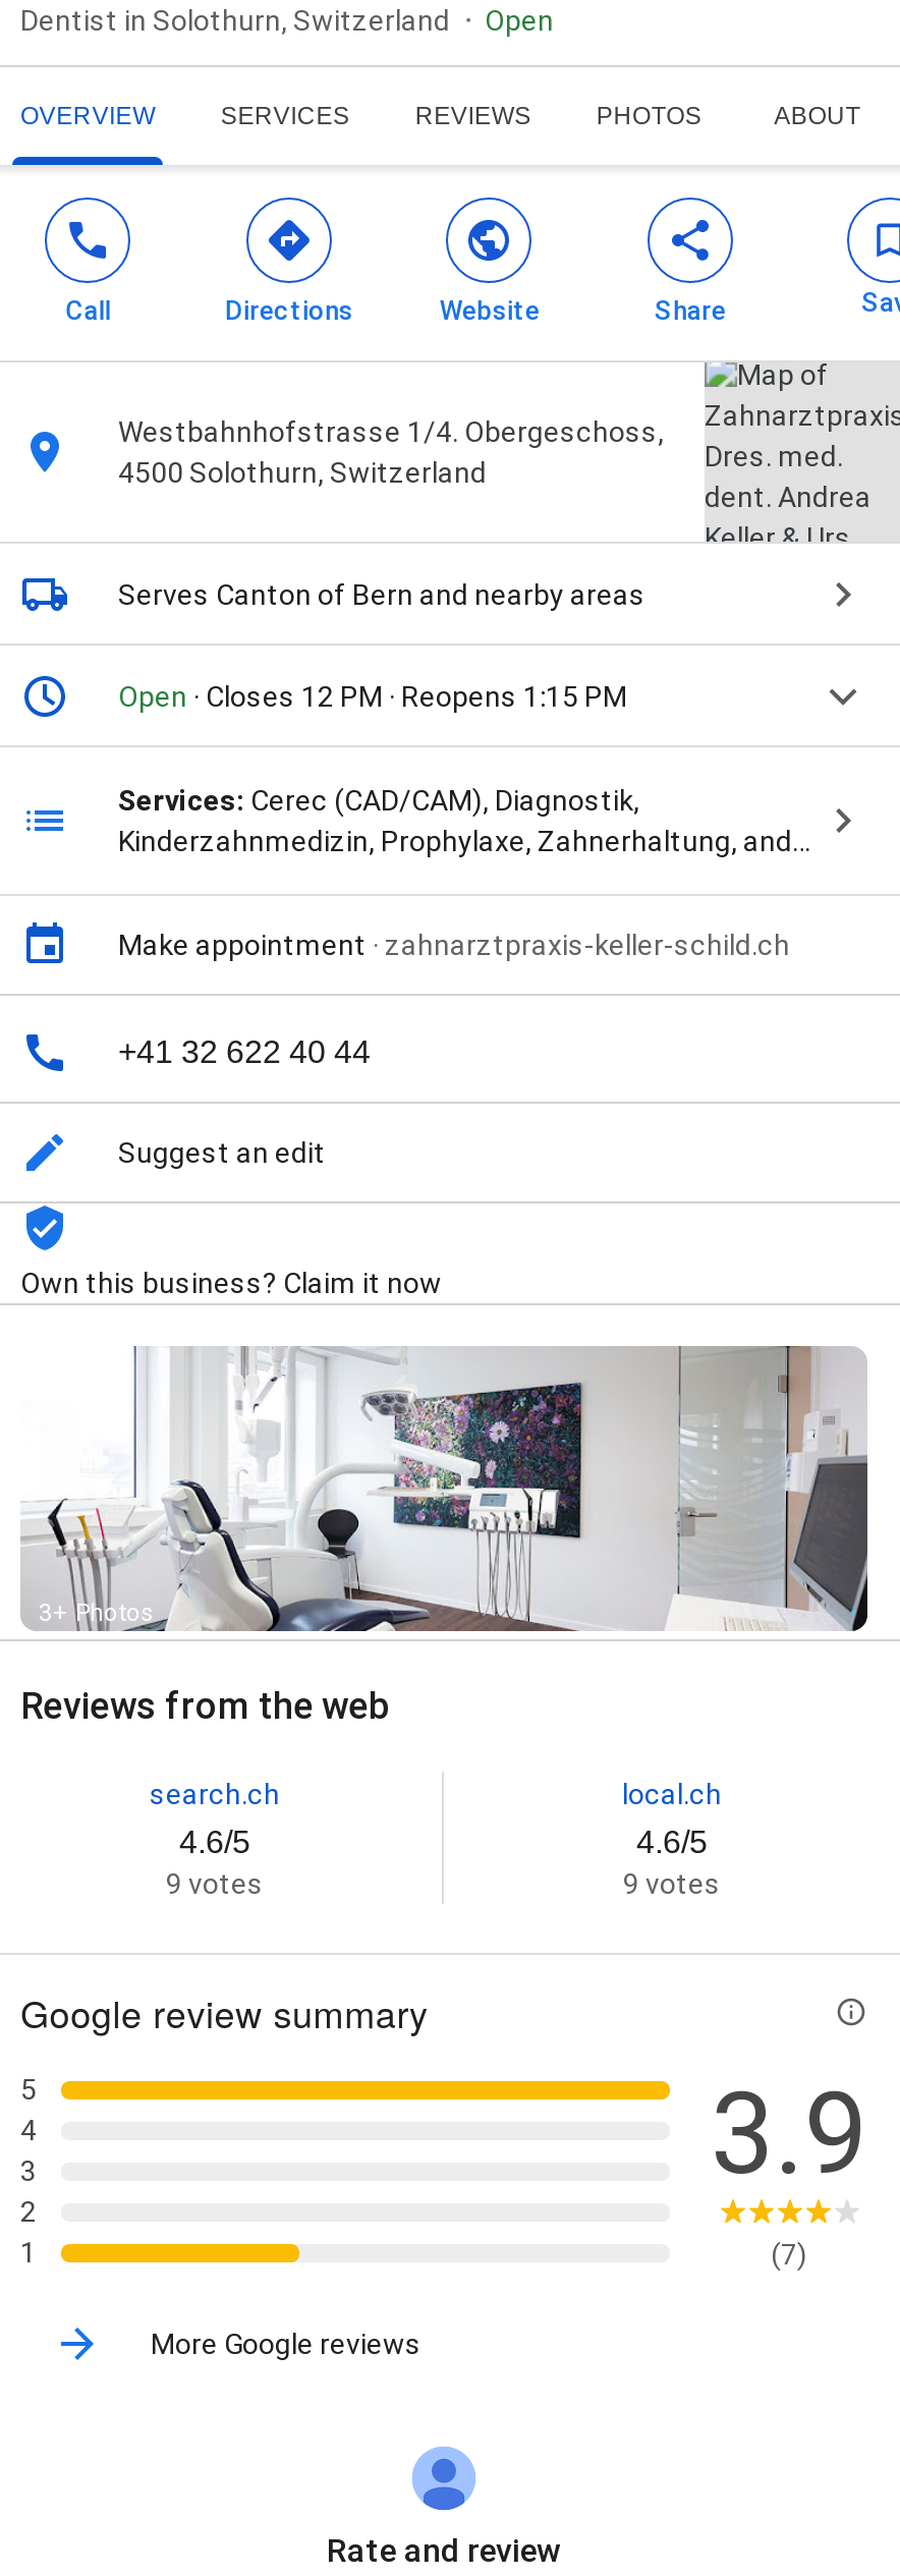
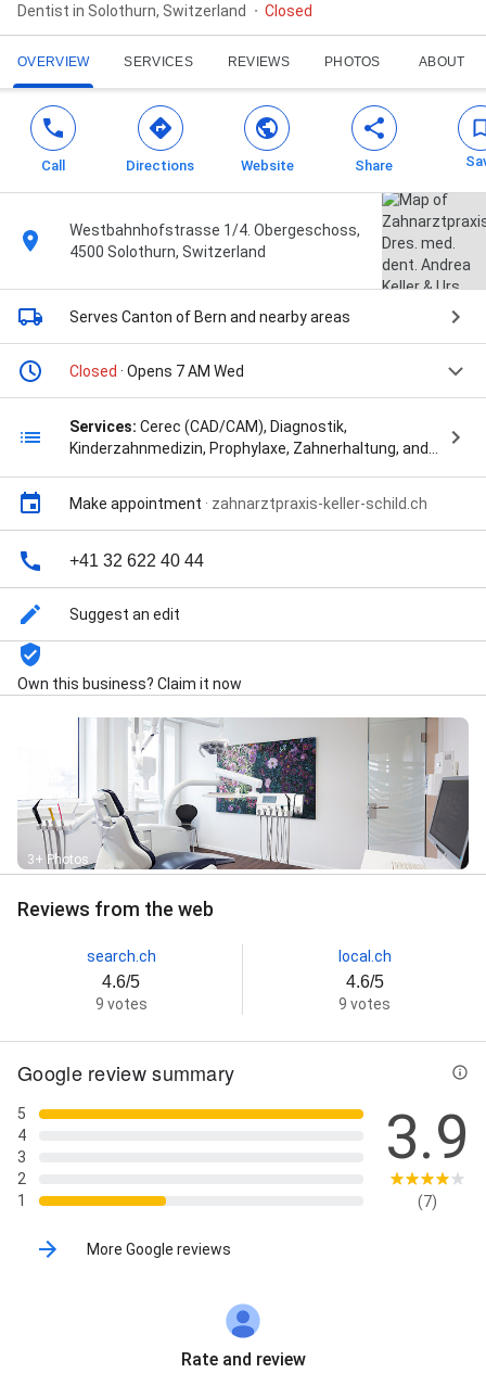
[485,4,554,37] Open -> [265,2,312,20] Closed
[118,681,627,713] Open · Closes 12 PM · Reopens 1:15 PM -> [69,363,244,380] Closed · Opens 7 AM Wed

